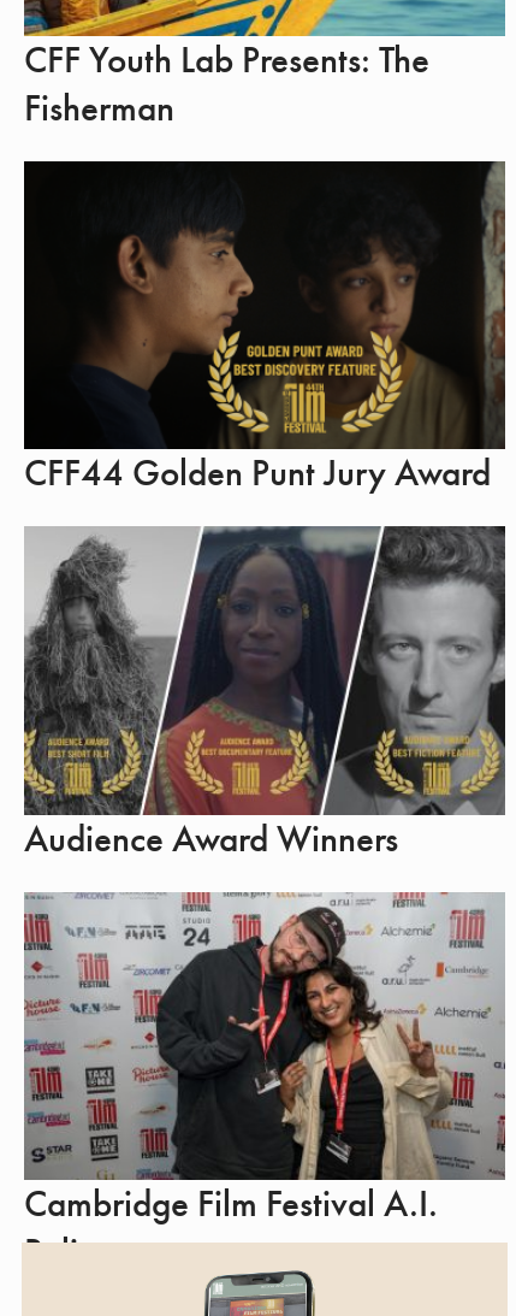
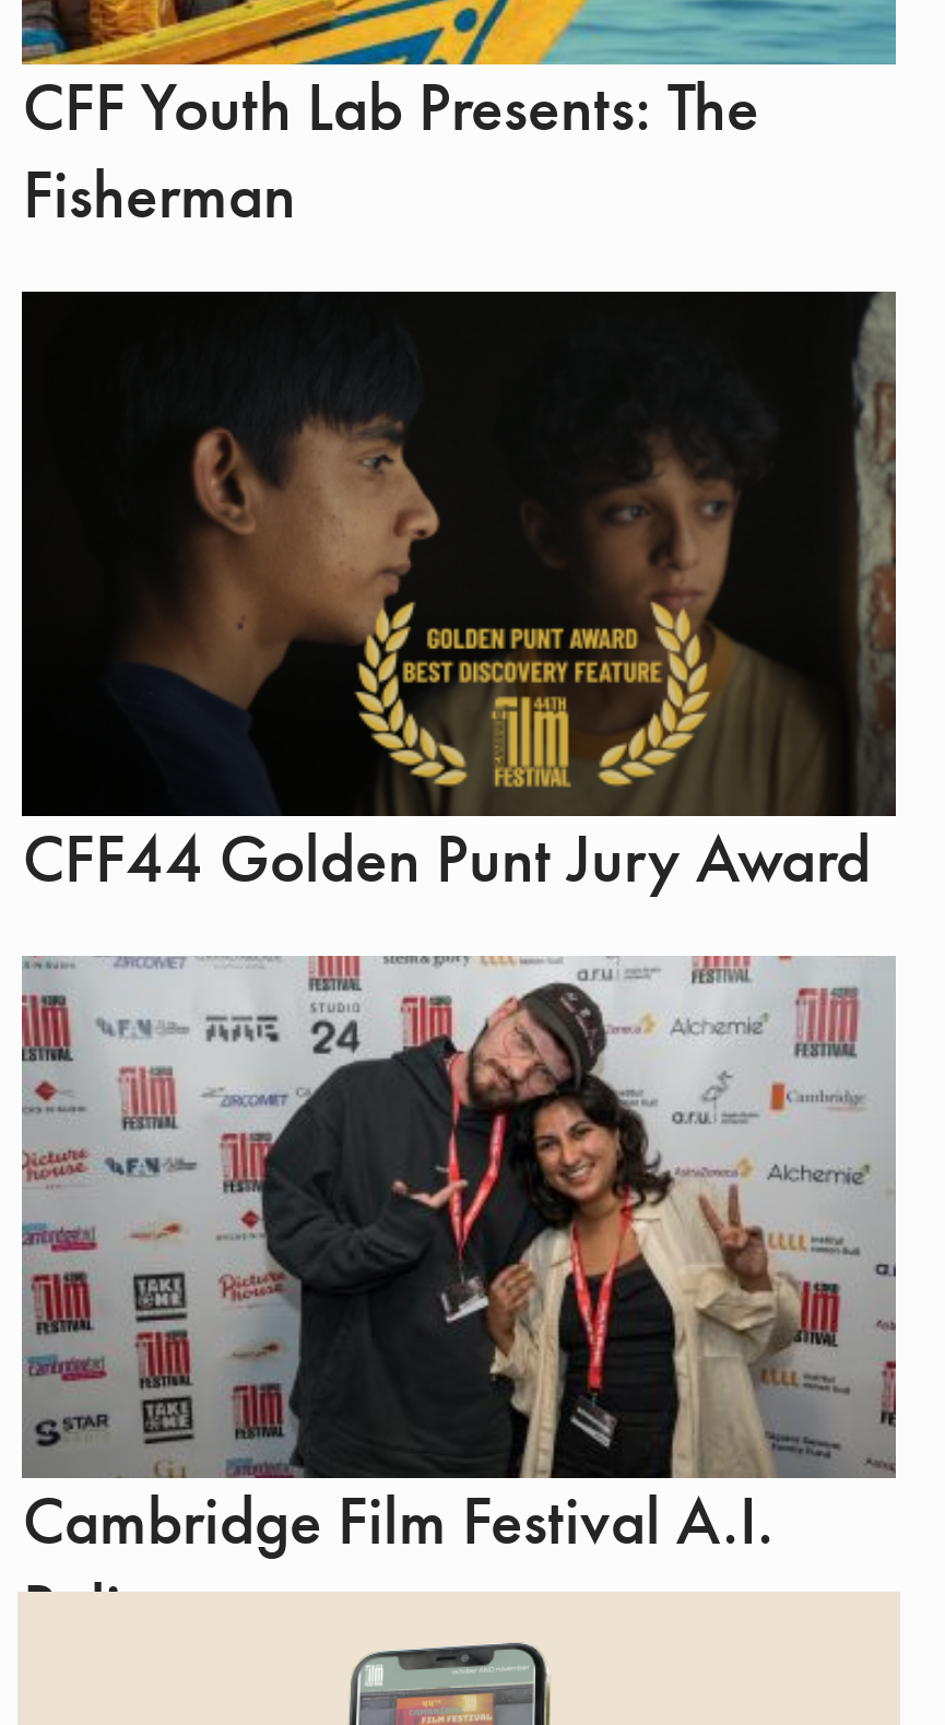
[24,526,505,862] [image] | Audience Award Winners -> none

